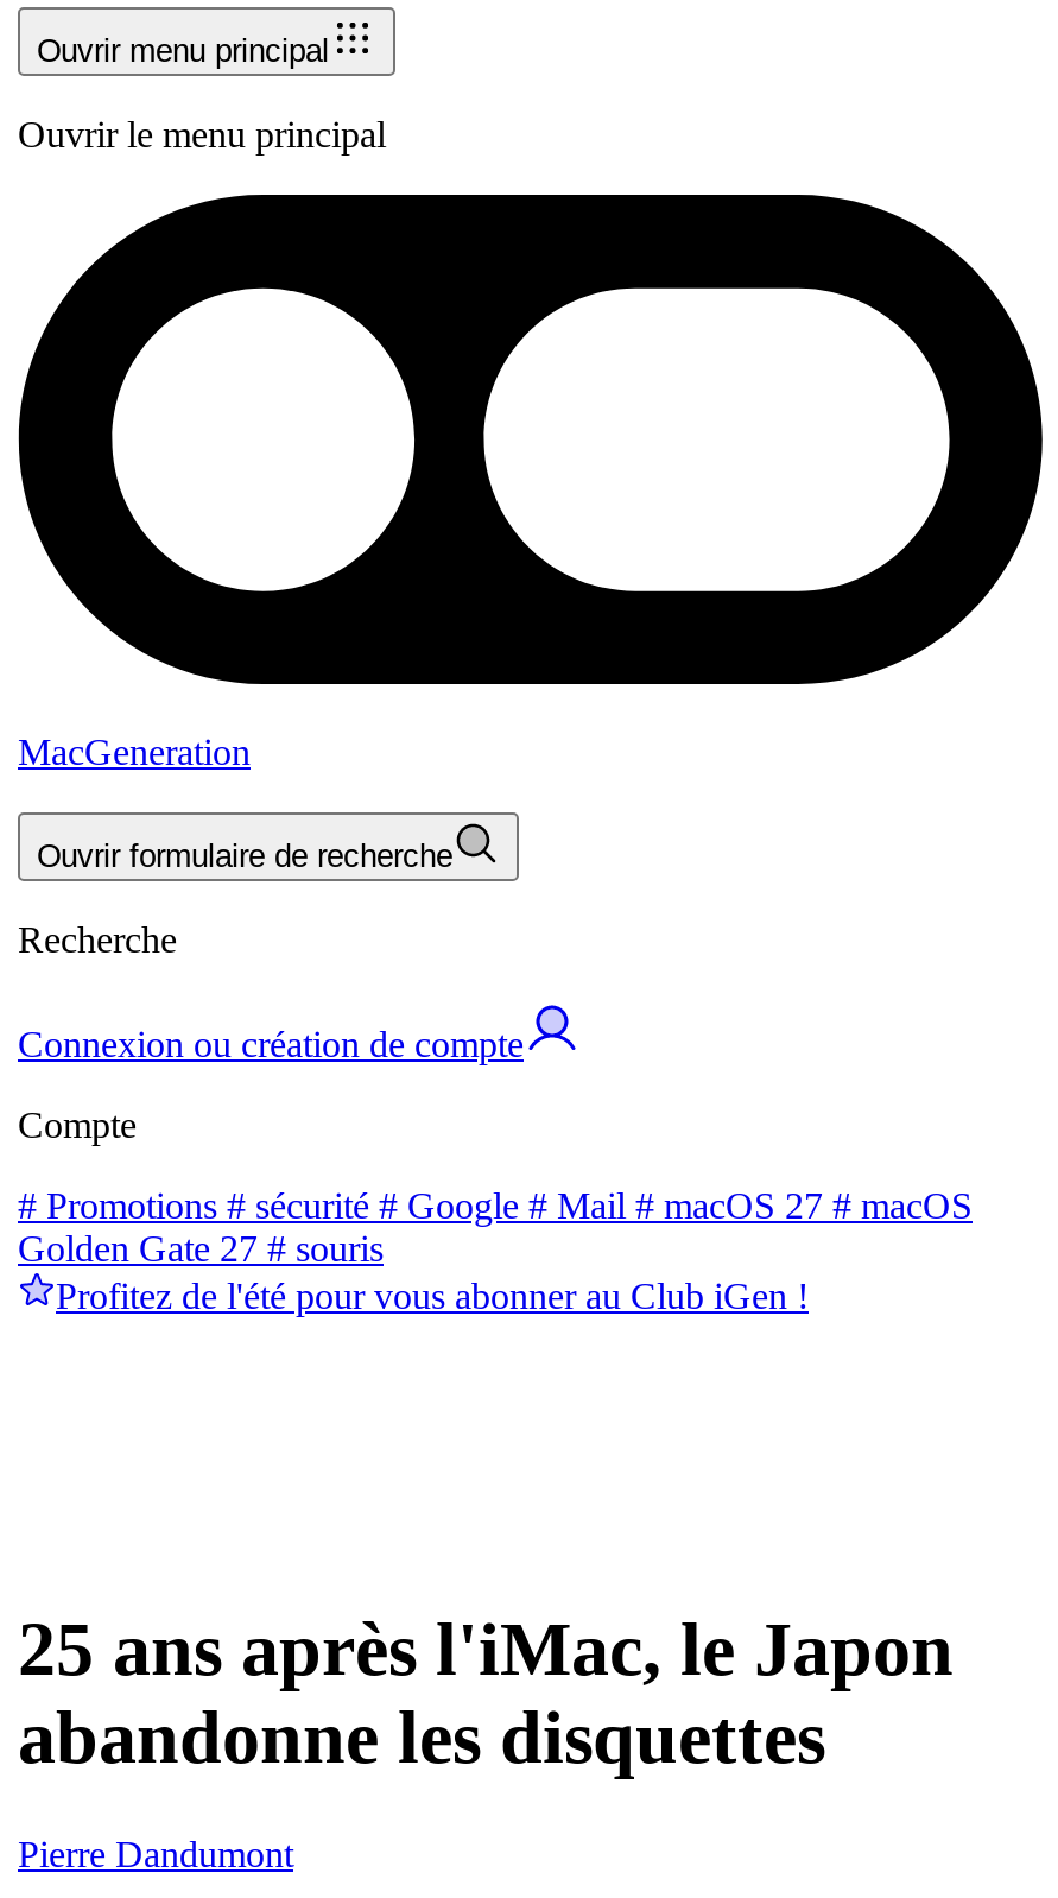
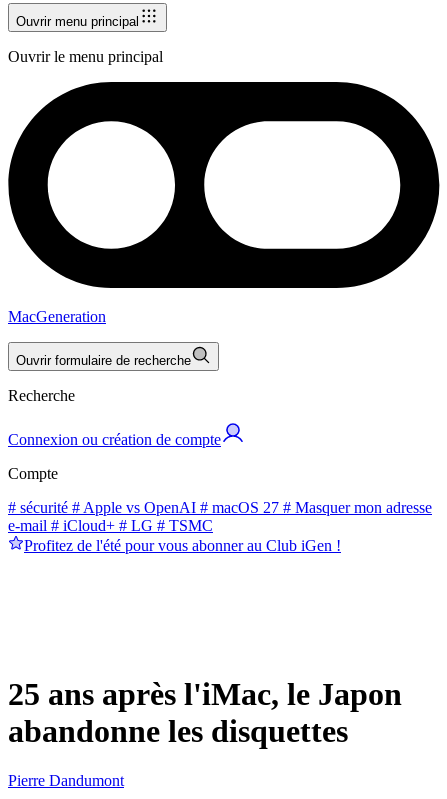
[18,1185,973,1268] # Promotions # sécurité # Google # Mail # macOS 27 # macOS | Golden Gate 27 # souris -> [8,499,432,534] # sécurité # Apple vs OpenAI # macOS 27 # Masquer mon adresse | e-mail # iCloud+ # LG # TSMC

